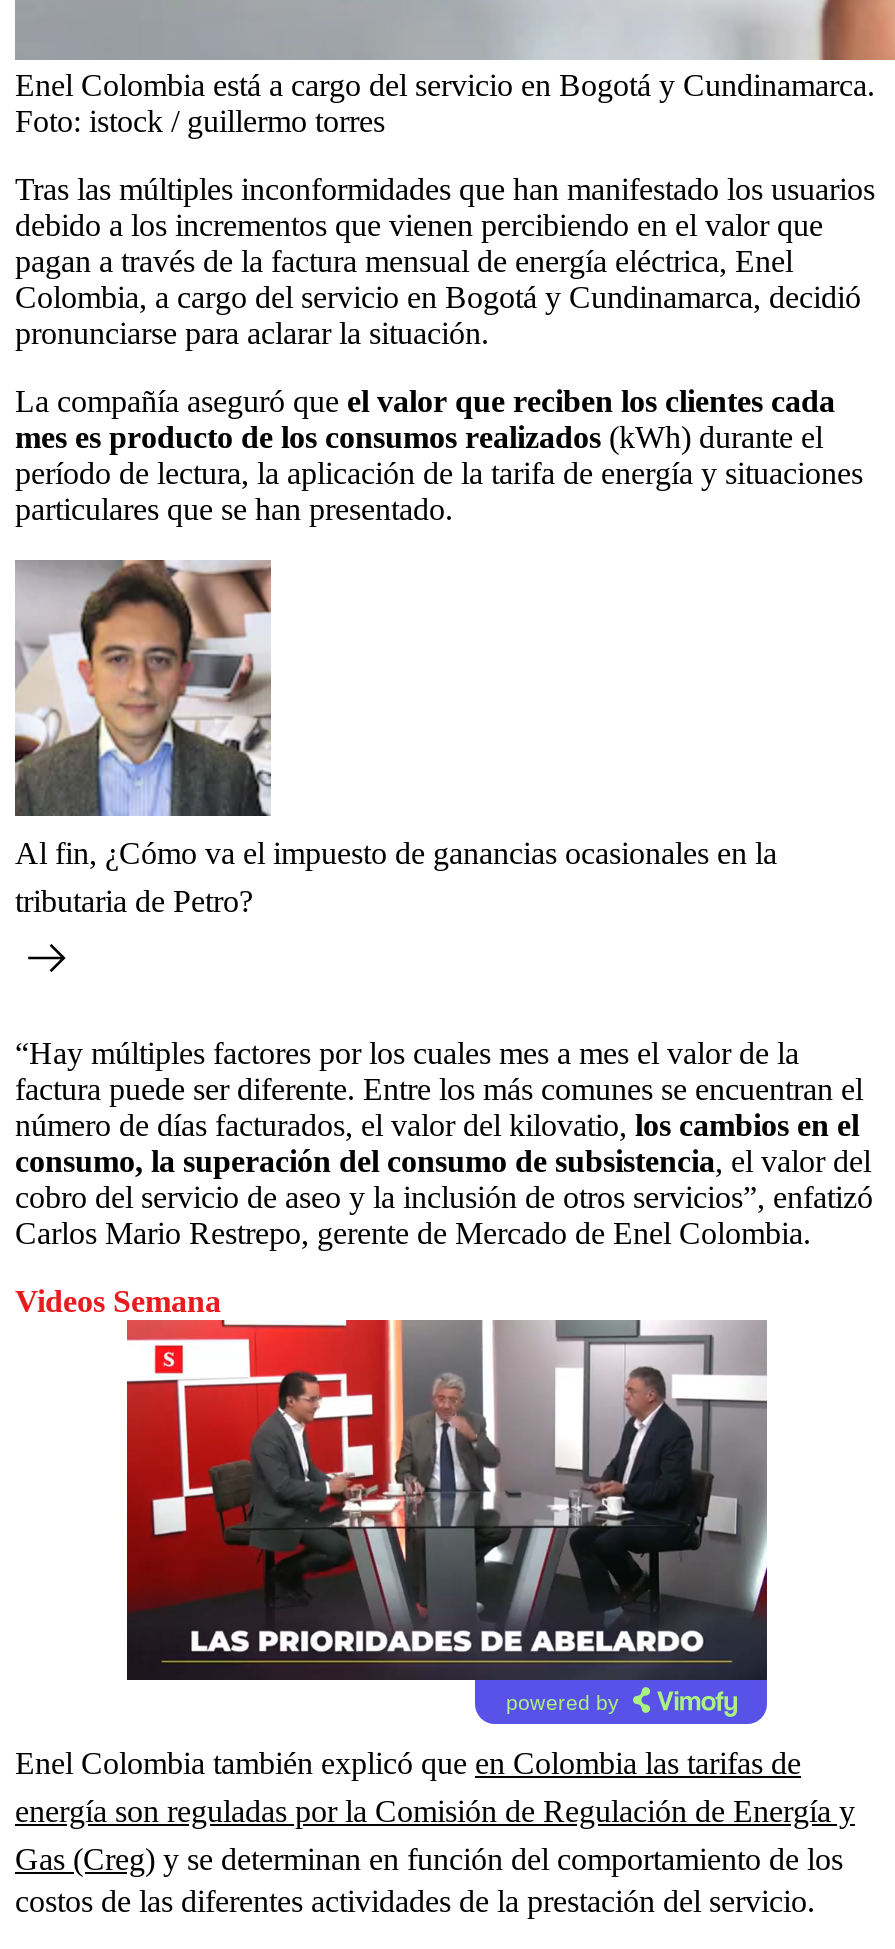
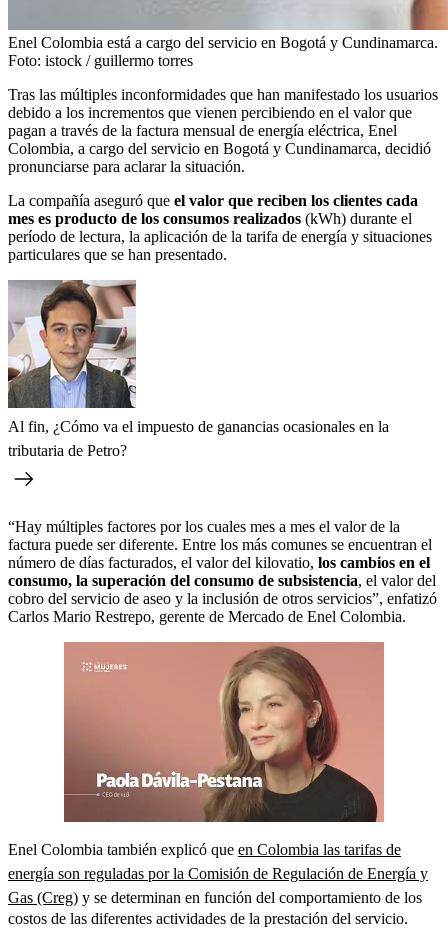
[15,1283,221,1317] Videos Semana -> none
[125,1318,769,1726] [image] -> [63,641,385,830] [image]
[506,1689,620,1713] powered by -> none

